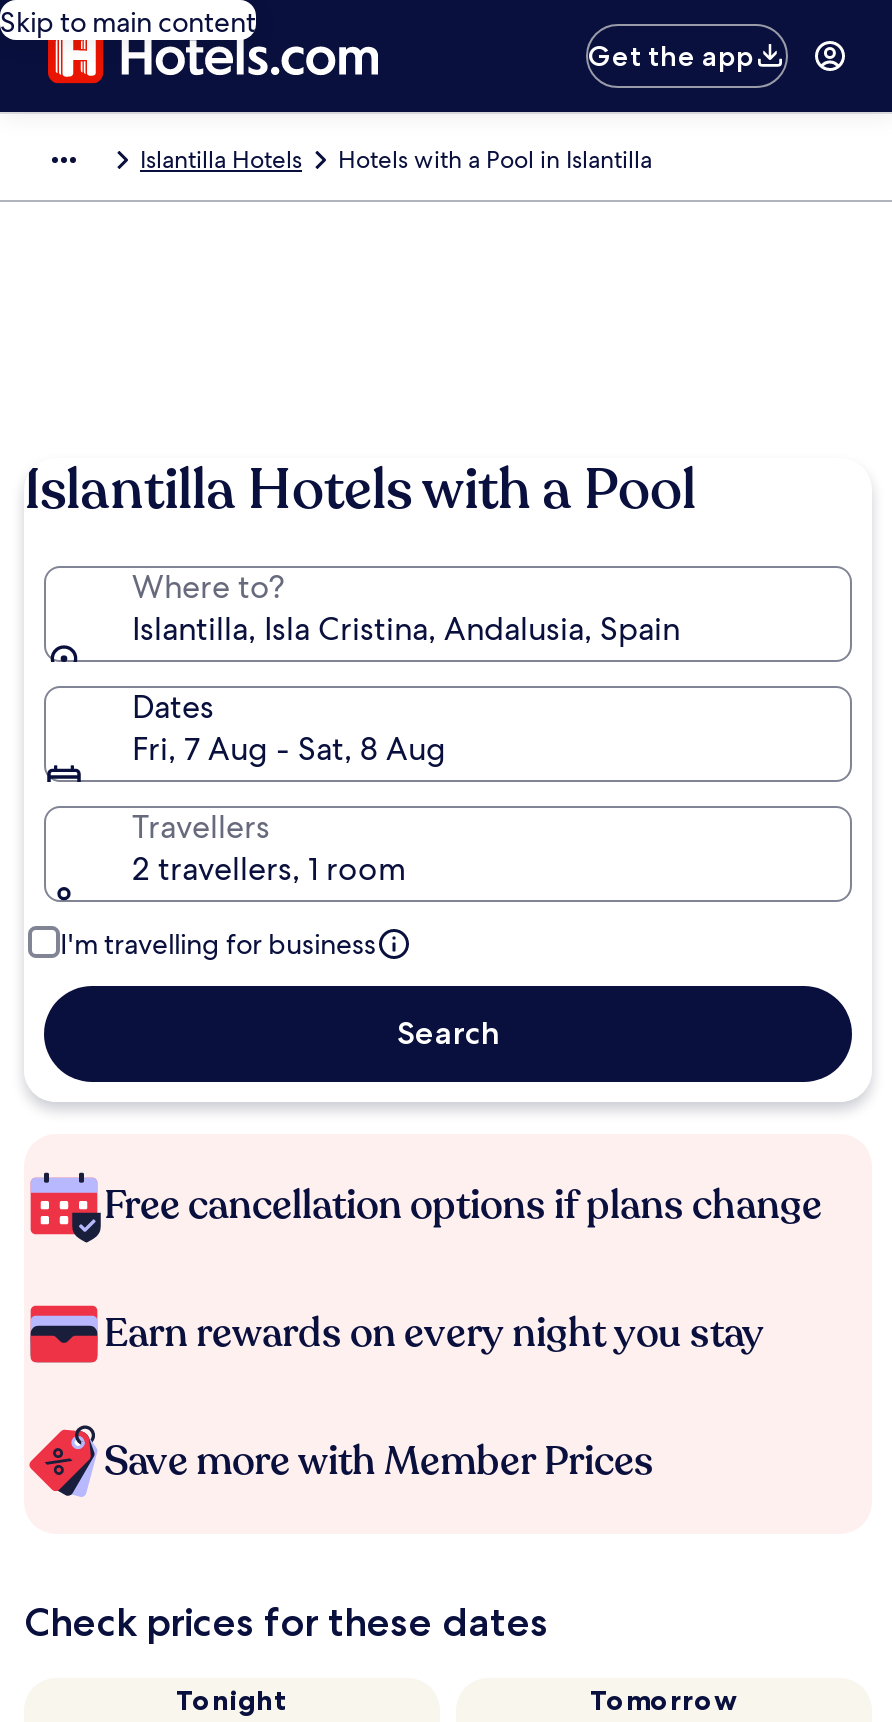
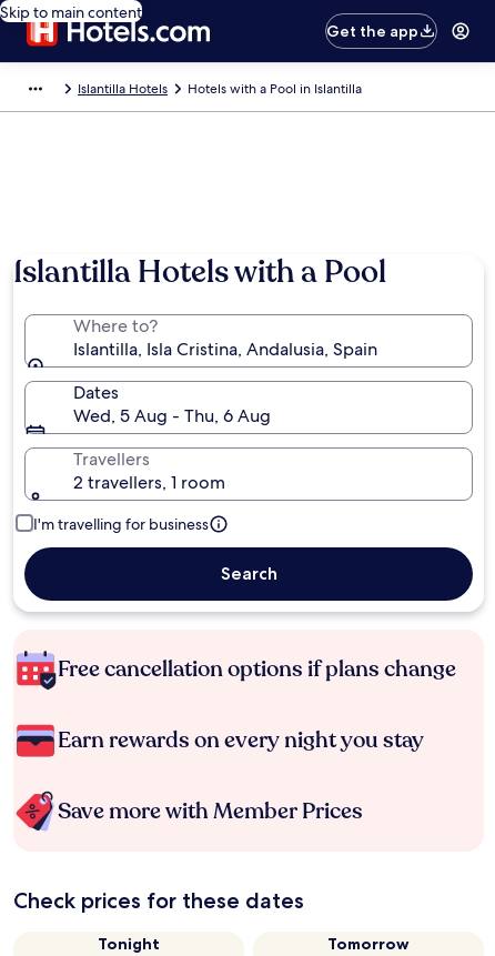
[132,728,446,770] Fri, 7 Aug - Sat, 8 Aug -> [73,404,271,427] Wed, 5 Aug - Thu, 6 Aug

